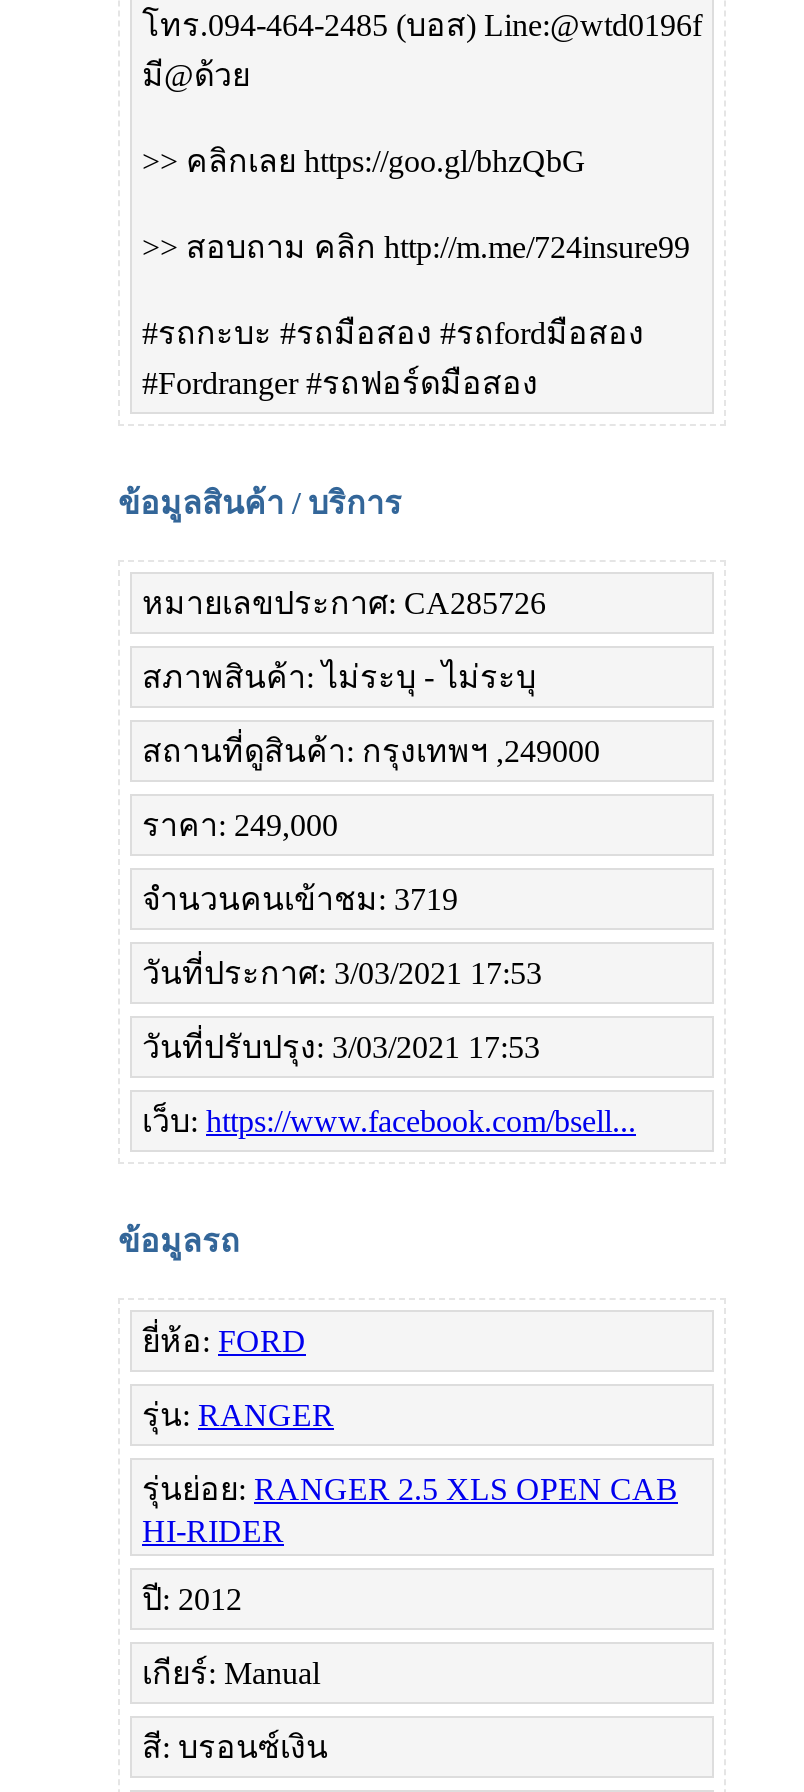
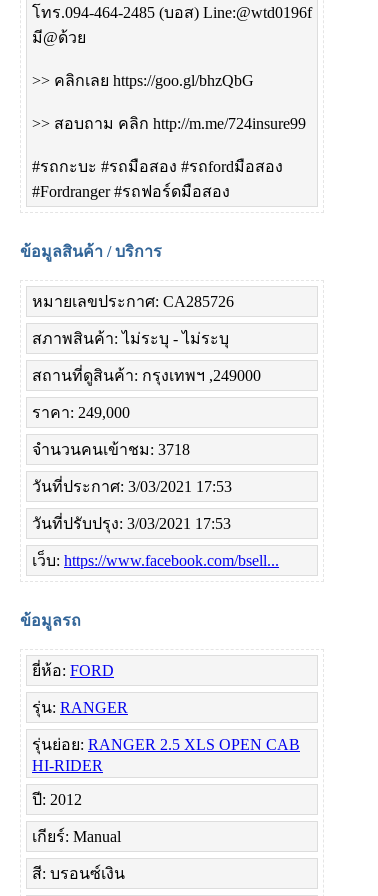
[142,883,458,917] จำนวนคนเข้าชม: 3719 -> [32,441,190,458] จำนวนคนเข้าชม: 3718

